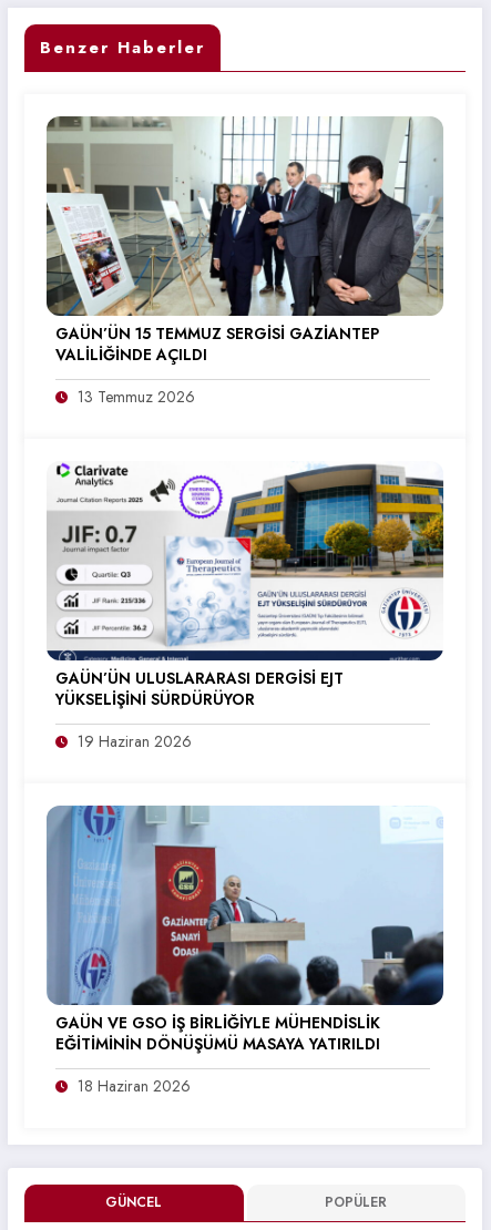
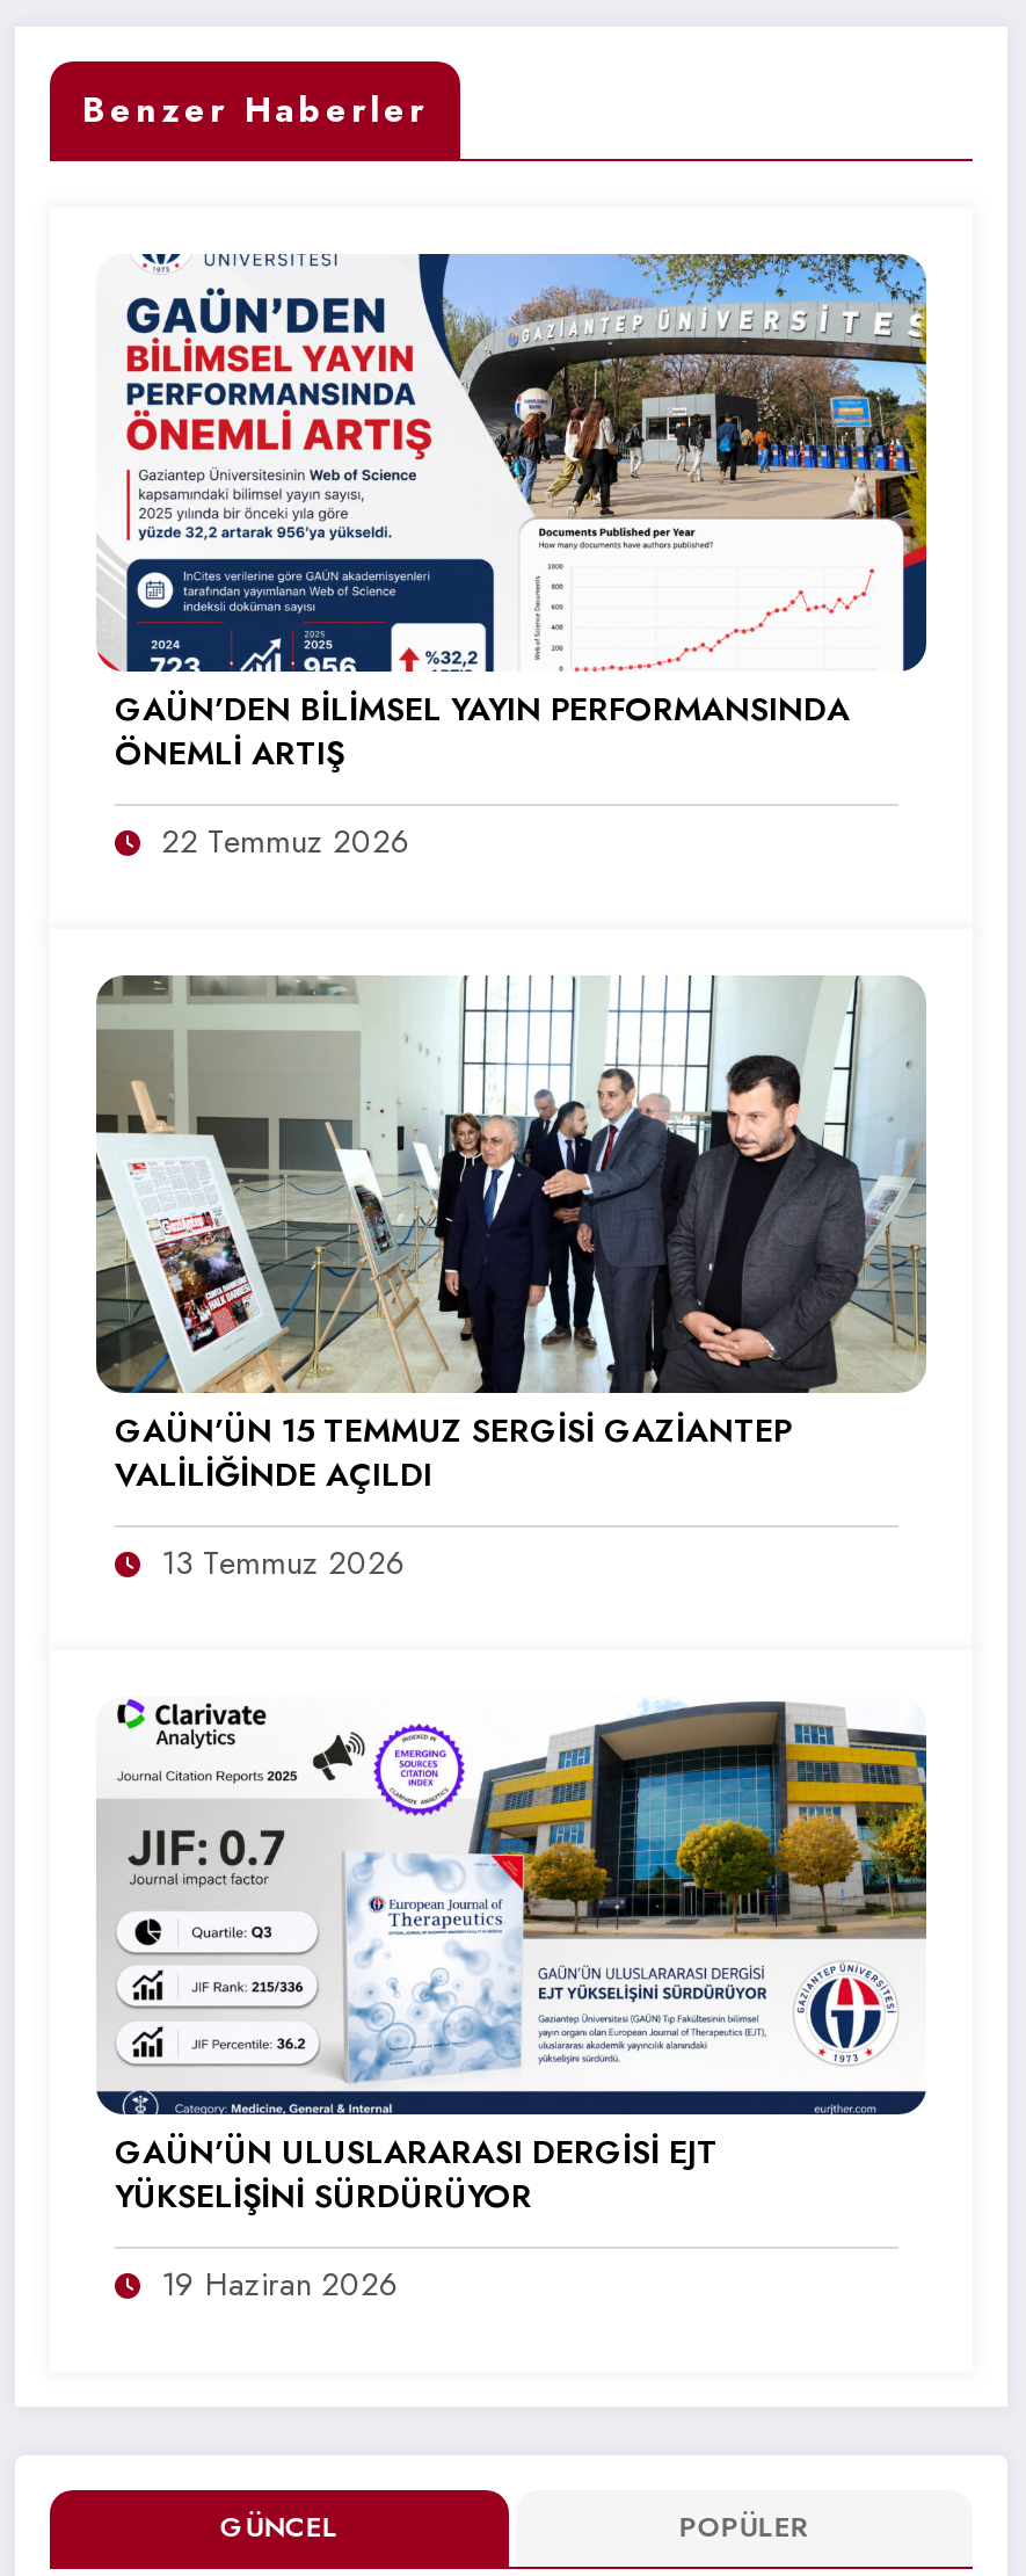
none -> [99,252,929,863] [image] | GAÜN’DEN BİLİMSEL YAYIN PERFORMANSINDA | ÖNEMLİ ARTIŞ | 22 Temmuz 2026
moved [45,115,446,753] -> [94,971,931,2306]: [image] | GAÜN’ÜN 15 TEMMUZ SERGİSİ GAZİANTEP | VALİLİĞİNDE AÇILDI | 13 Temmuz 2026 | GAÜN’ÜN ULUSLARARASI DERGİSİ EJT | YÜKSELİŞİNİ SÜRDÜRÜYOR | 19 Haziran 2026
[47,804,444,1097] [image] | GAÜN VE GSO İŞ BİRLİĞİYLE MÜHENDİSLİK | EĞİTİMİNİN DÖNÜŞÜMÜ MASAYA YATIRILDI | 18 Haziran 2026 -> none

